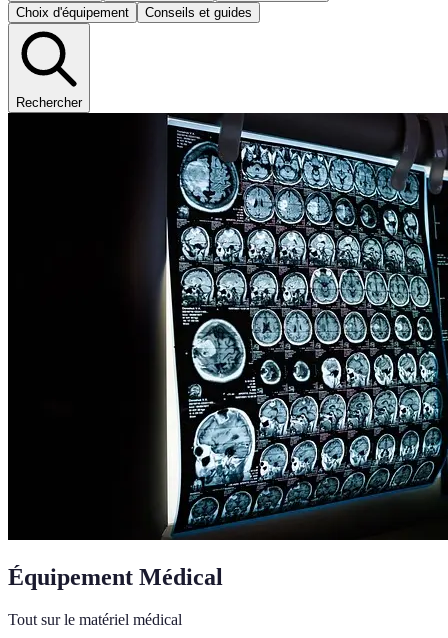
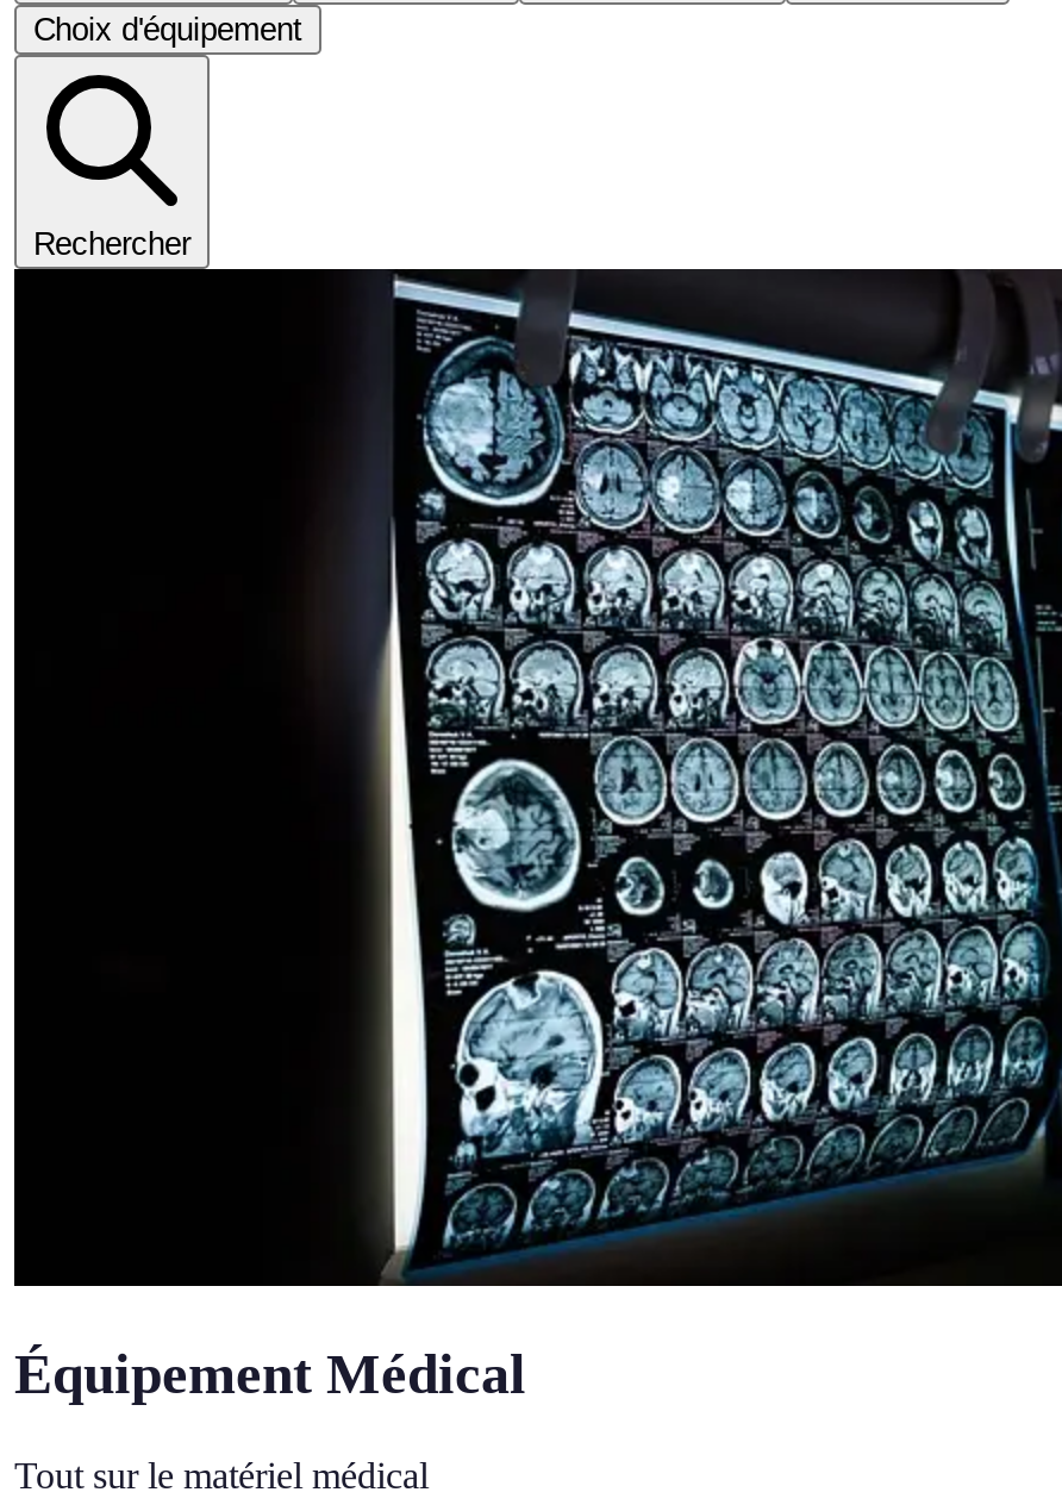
[145,5,252,20] Conseils et guides -> none

